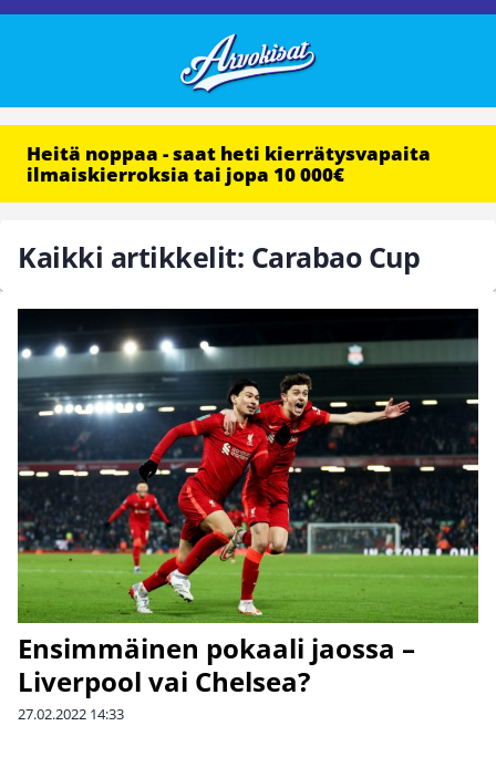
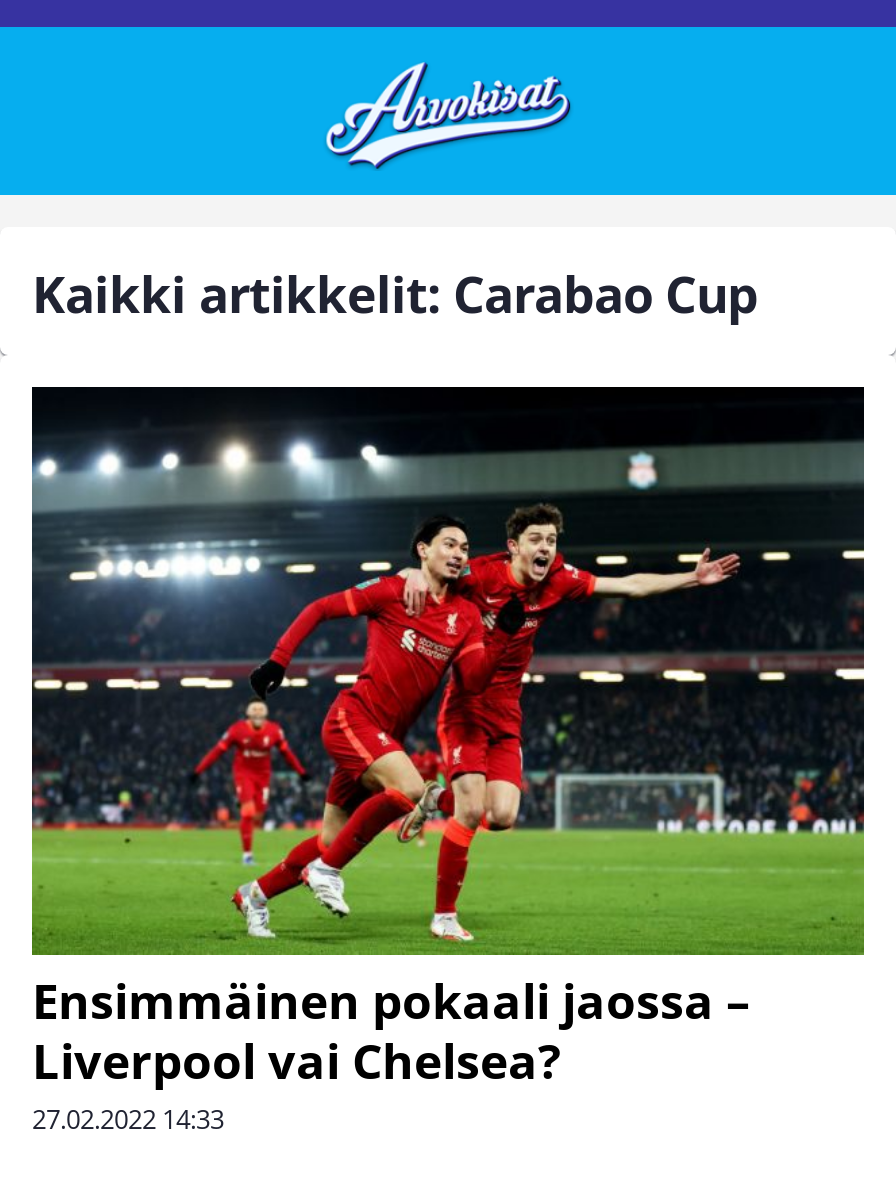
[27,141,431,187] Heitä noppaa - saat heti kierrätysvapaita | ilmaiskierroksia tai jopa 10 000€ -> none

